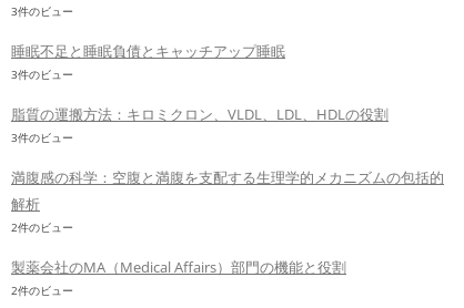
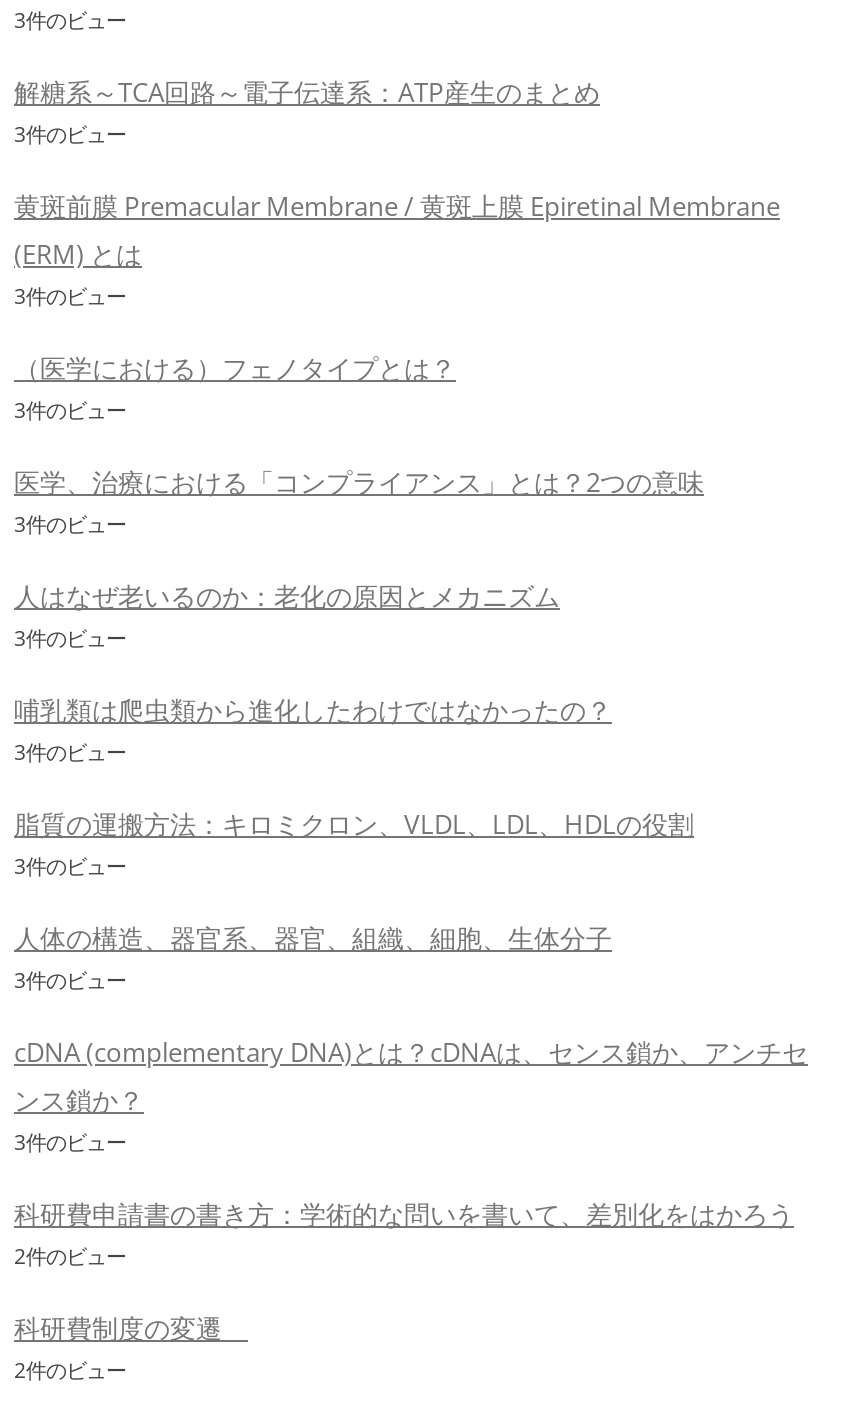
[11,41,285,61] 睡眠不足と睡眠負債とキャッチアップ睡眠 -> [14,74,780,728] 解糖系～TCA回路～電子伝達系：ATP産生のまとめ | 3件のビュー | 黄斑前膜 Premacular Membrane / 黄斑上膜 Epiretinal Membrane | (ERM) とは | 3件のビュー | （医学における）フェノタイプとは？ | 3件のビュー | 医学、治療における「コンプライアンス」とは？2つの意味 | 3件のビュー | 人はなぜ老いるのか：老化の原因とメカニズム | 3件のビュー | 哺乳類は爬虫類から進化したわけではなかったの？
[11,167,444,214] 満腹感の科学：空腹と満腹を支配する生理学的メカニズムの包括的 | 解析 -> [14,920,808,1232] 人体の構造、器官系、器官、組織、細胞、生体分子 | 3件のビュー | cDNA (complementary DNA)とは？cDNAは、センス鎖か、アンチセ | ンス鎖か？ | 3件のビュー | 科研費申請書の書き方：学術的な問いを書いて、差別化をはかろう
[11,257,346,277] 製薬会社のMA（Medical Affairs）部門の機能と役割 -> [14,1310,248,1346] 科研費制度の変遷

